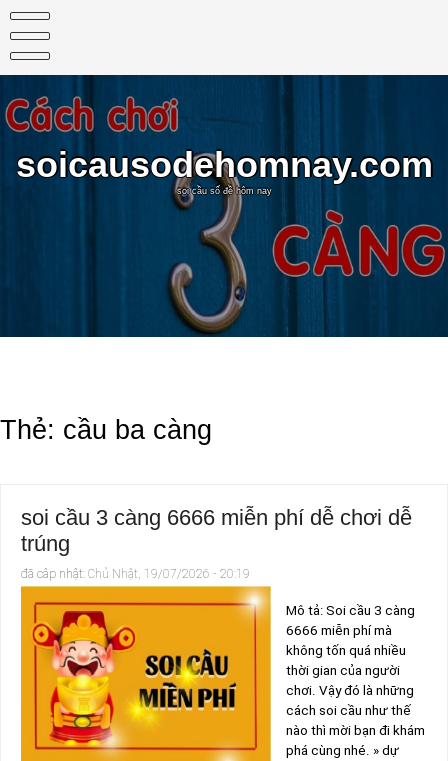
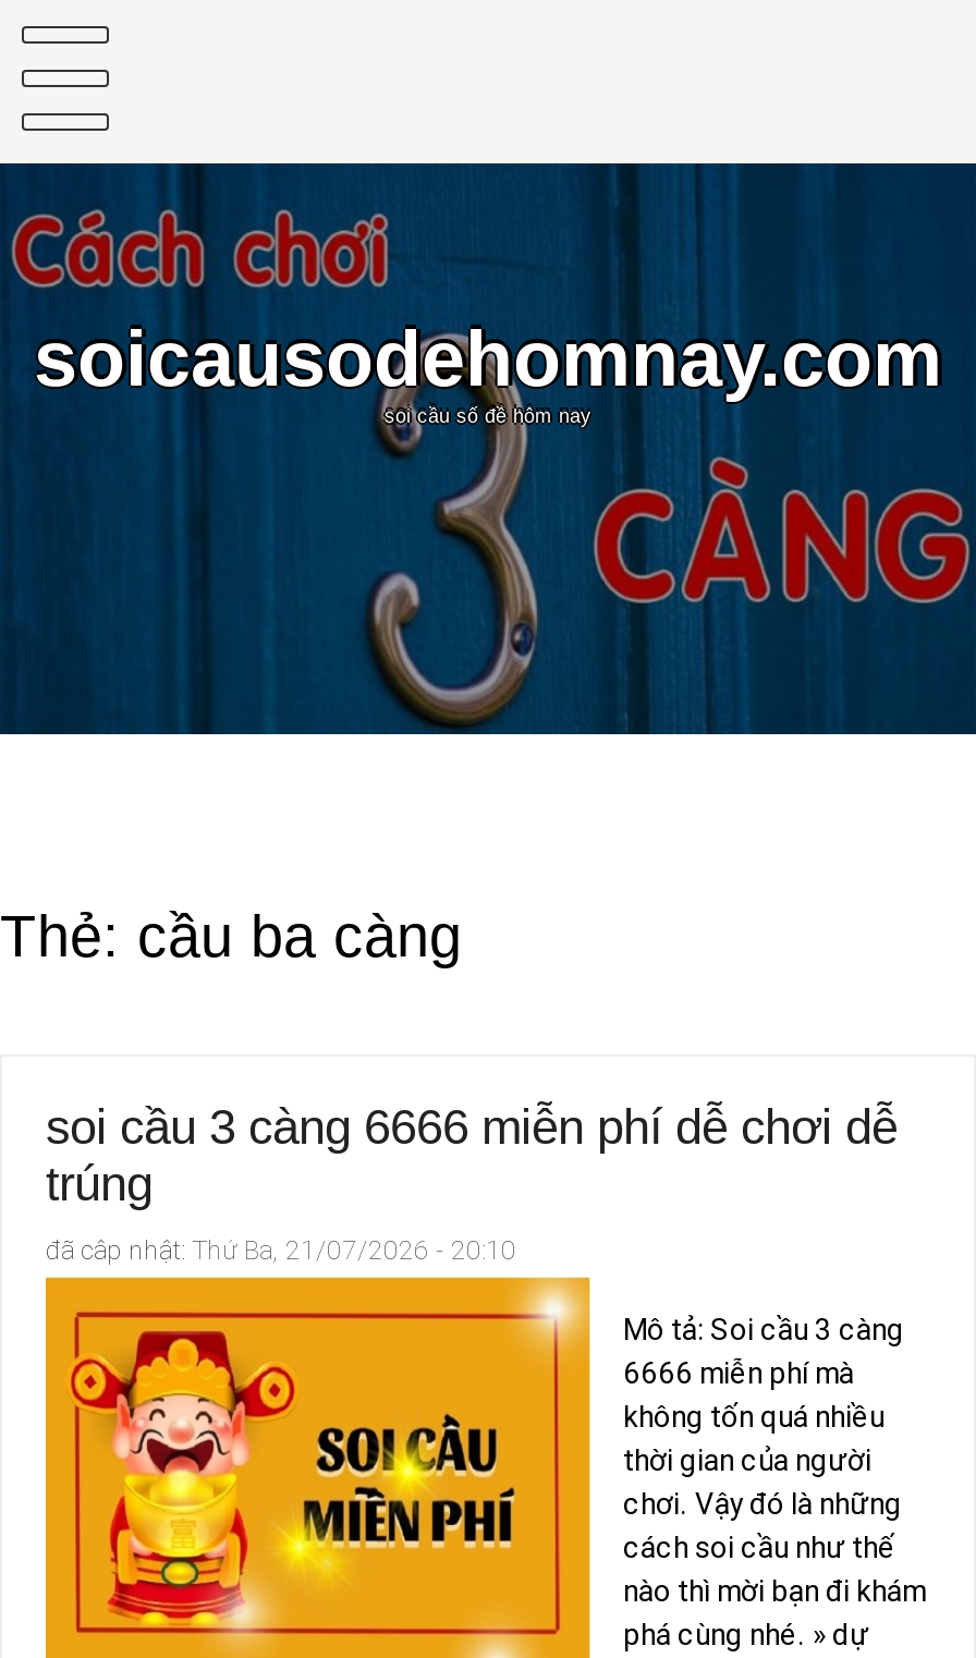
[21,567,250,581] đã câp nhật: Chủ Nhật, 19/07/2026 - 20:19 -> [46,1235,516,1266] đã câp nhật: Thứ Ba, 21/07/2026 - 20:10

